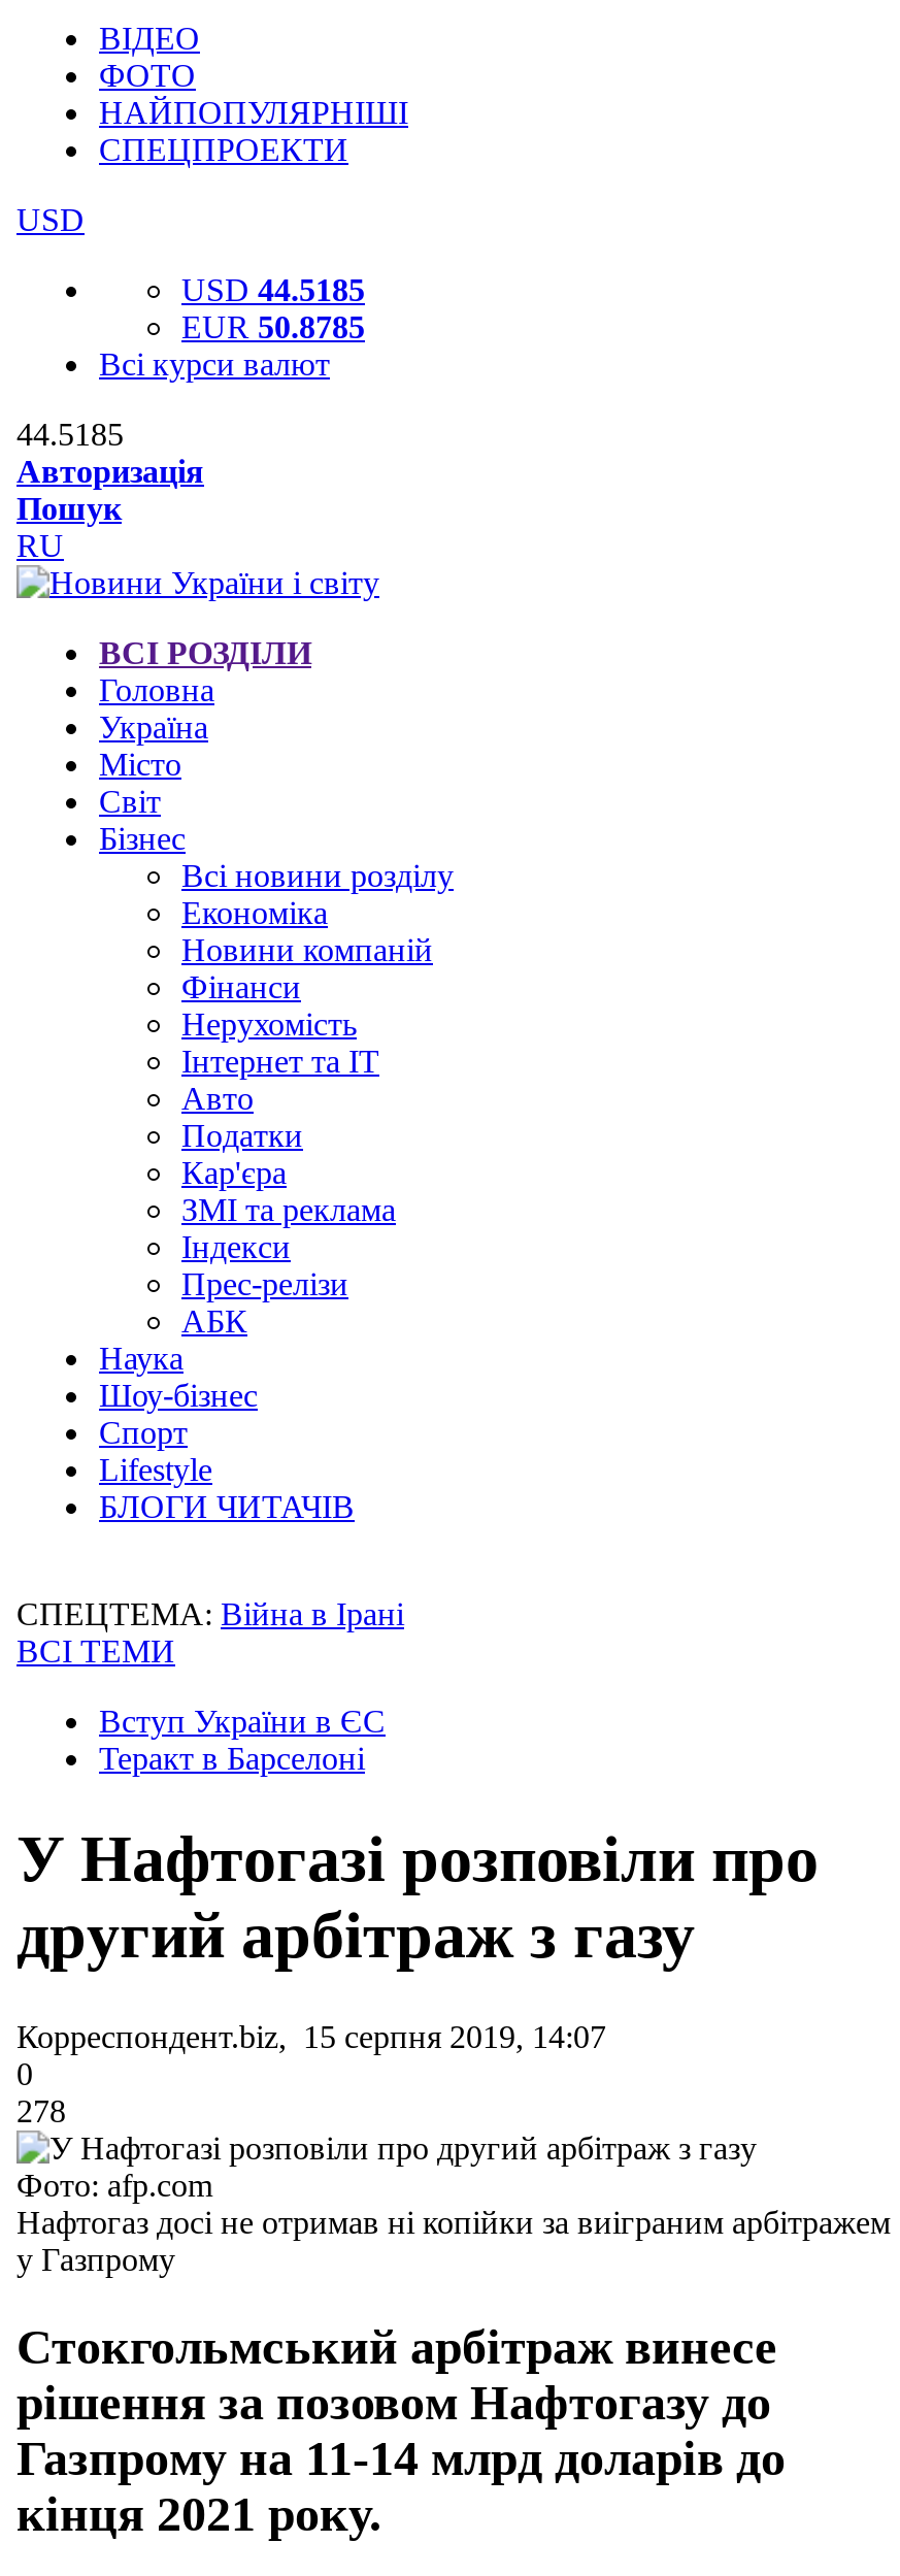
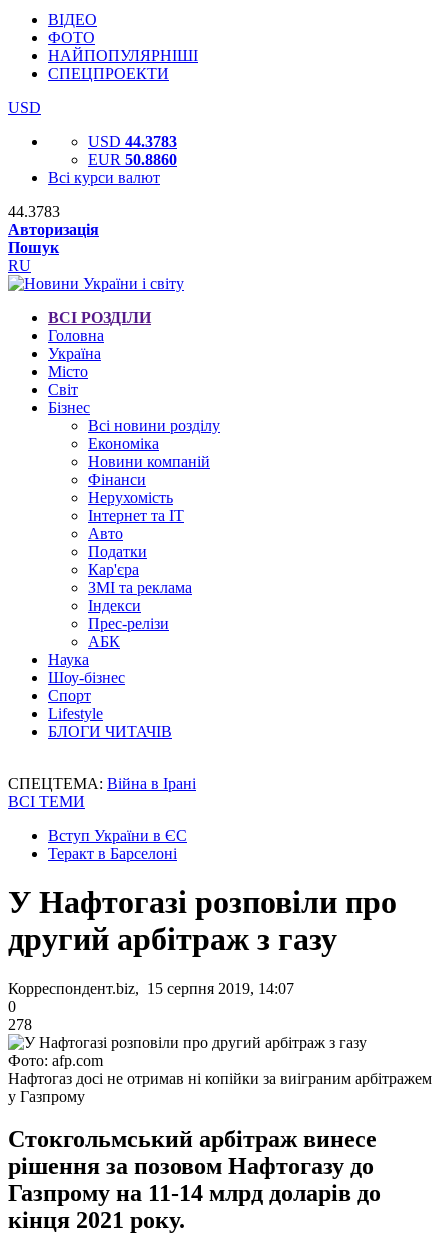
[181,272,365,307] USD 44.5185 -> [88,133,177,150] USD 44.3783
[181,309,365,344] EUR 50.8785 -> [88,151,177,168] EUR 50.8860
[16,417,124,452] 44.5185 -> [8,203,60,220] 44.3783

